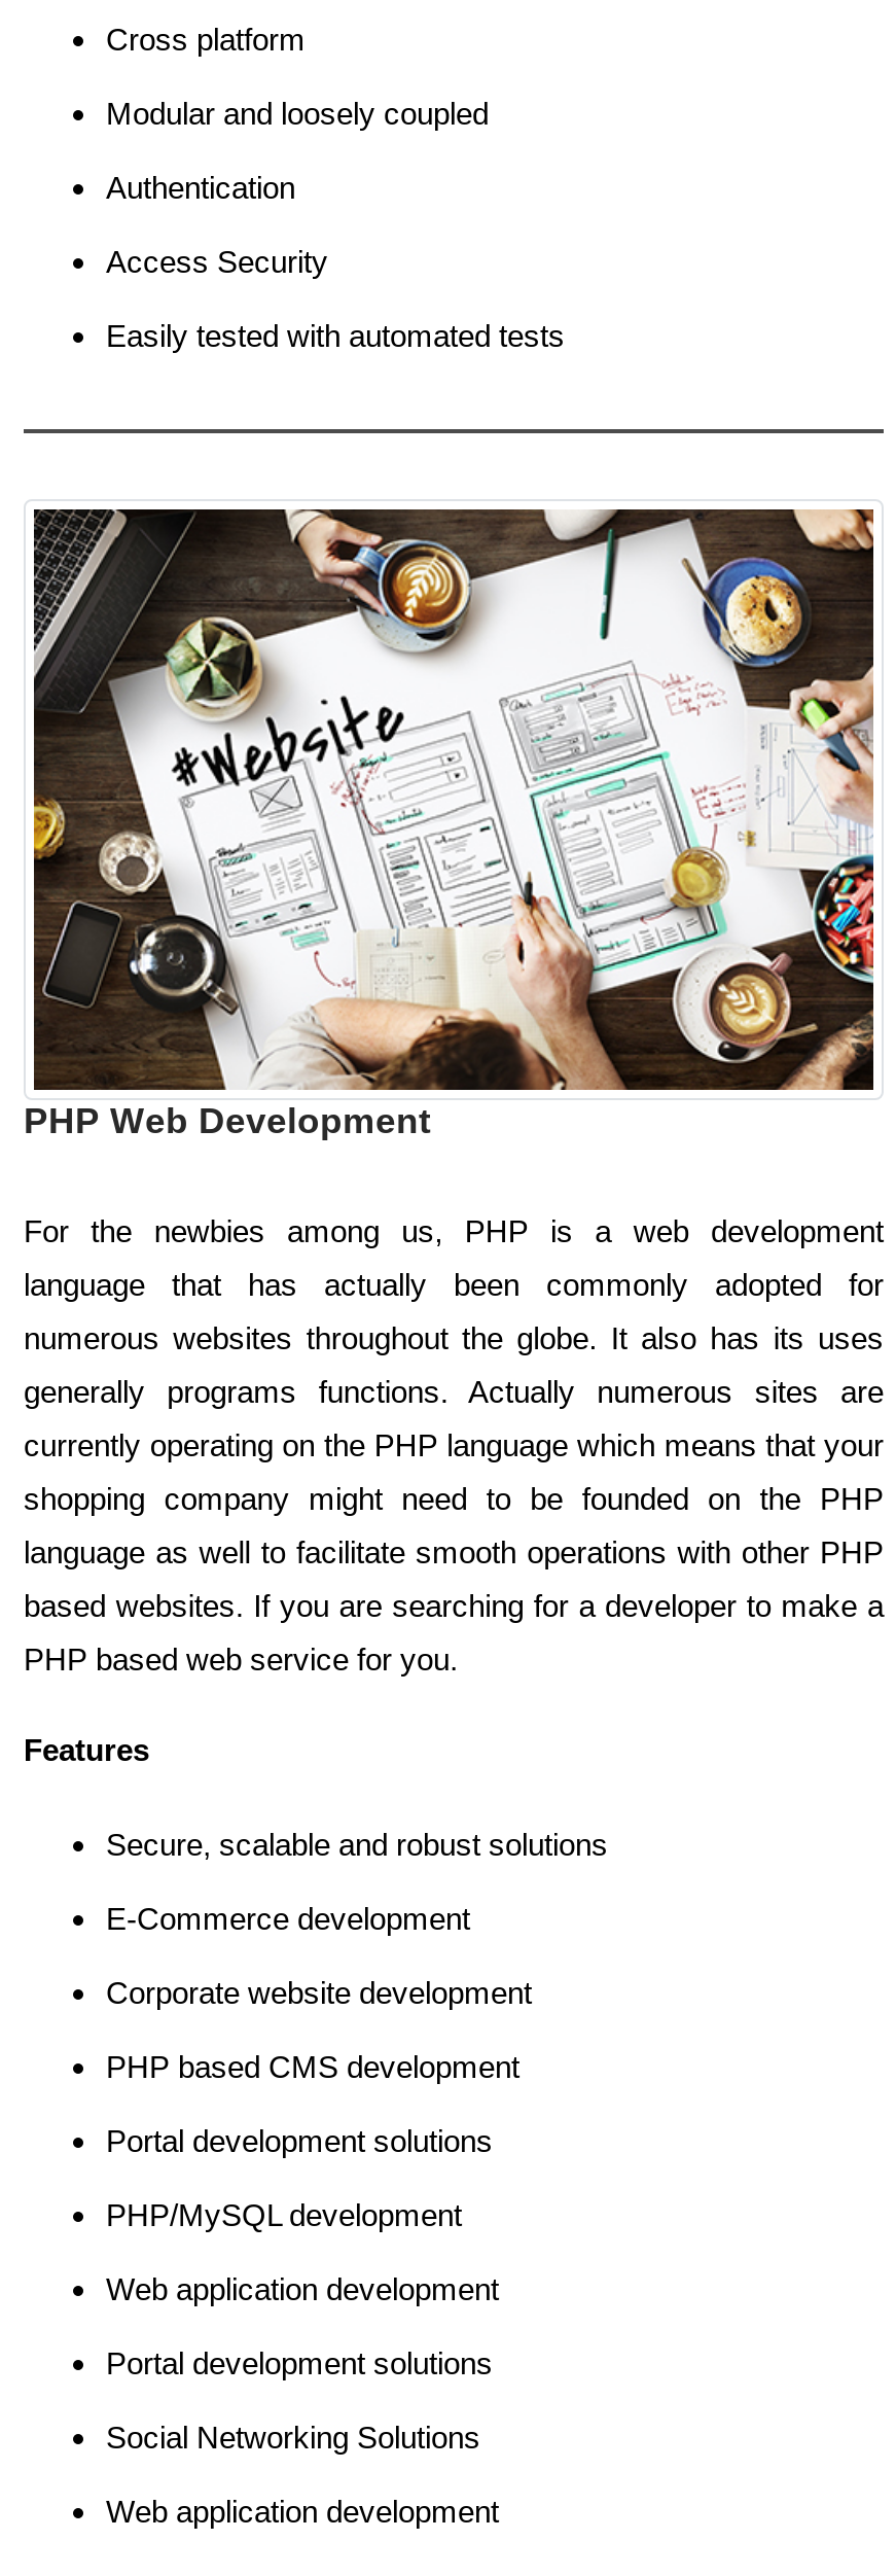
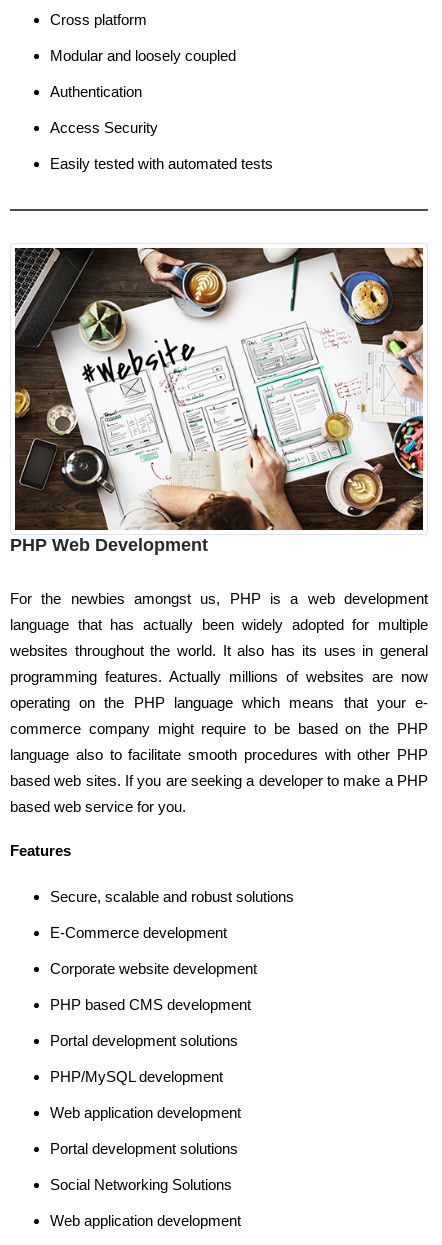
[24,1213,884,1248] For the newbies among us, PHP is a web development -> [10,590,428,607] For the newbies amongst us, PHP is a web development
[24,1267,884,1302] language that has actually been commonly adopted for -> [10,616,428,633] language that has actually been widely adopted for multiple
[24,1320,884,1355] numerous websites throughout the globe. It also has its uses -> [10,642,428,659] websites throughout the world. It also has its uses in general
[24,1374,884,1409] generally programs functions. Actually numerous sites are -> [10,668,428,685] programming features. Actually millions of websites are now
[24,1427,884,1462] currently operating on the PHP language which means that your -> [10,694,428,711] operating on the PHP language which means that your e-
[24,1481,884,1516] shopping company might need to be founded on the PHP -> [10,720,428,737] commerce company might require to be based on the PHP
[24,1534,884,1569] language as well to facilitate smooth operations with other PHP -> [10,746,428,763] language also to facilitate smooth procedures with other PHP
[24,1588,884,1623] based websites. If you are searching for a developer to make a -> [10,772,428,789] based web sites. If you are seeking a developer to make a PHP
[24,1641,458,1676] PHP based web service for you. -> [10,798,186,815] based web service for you.

